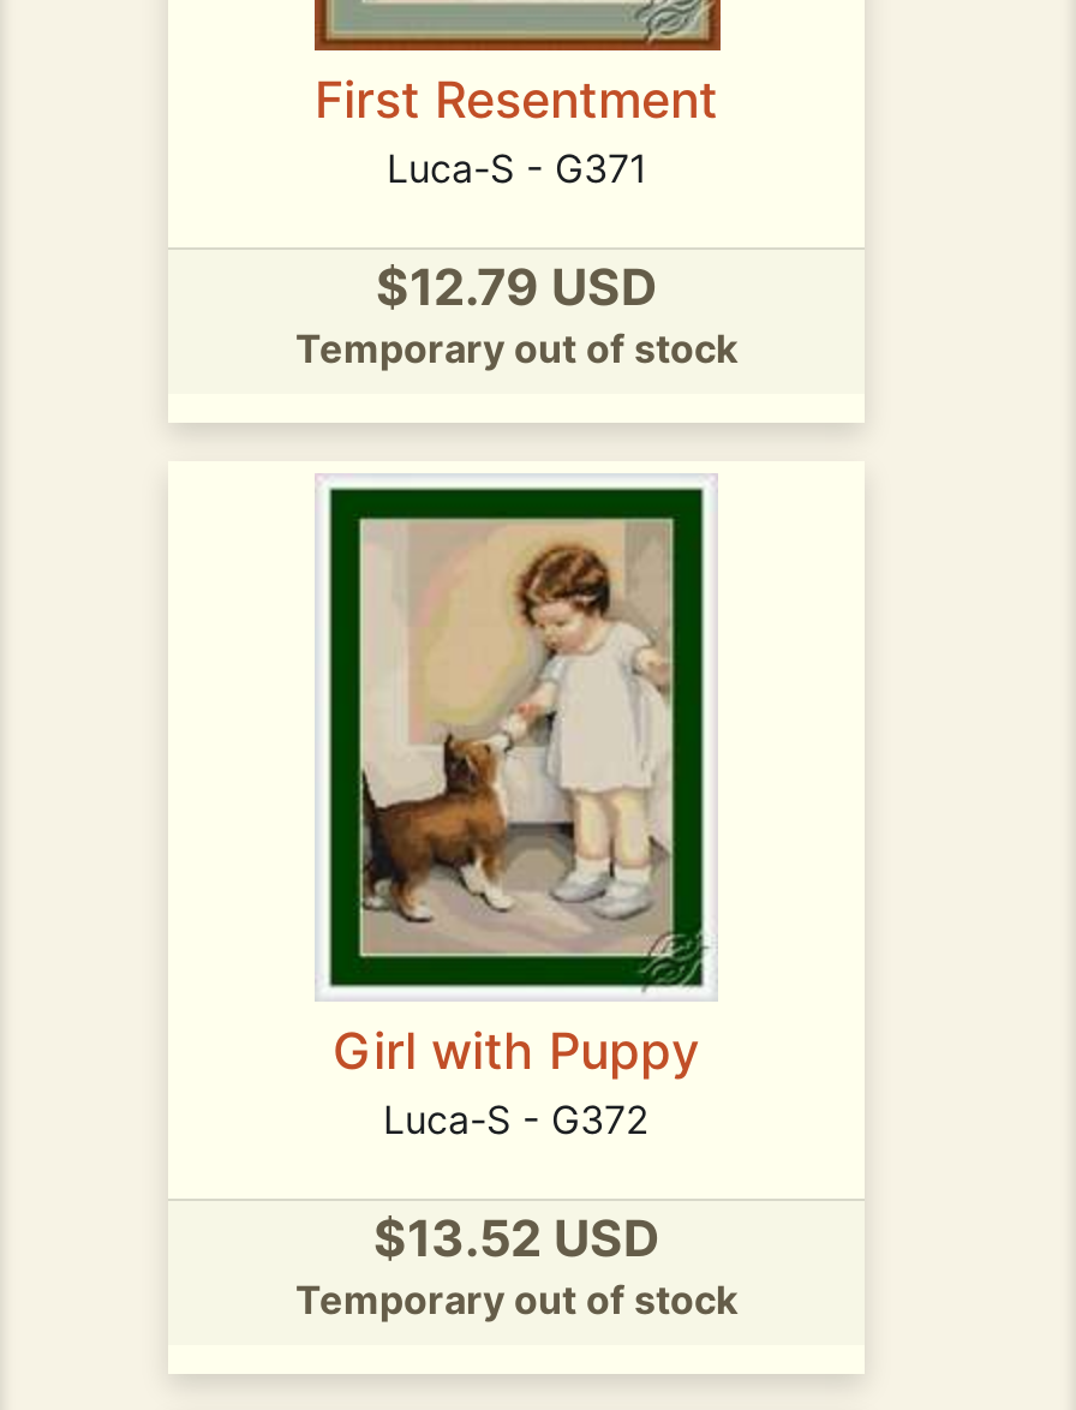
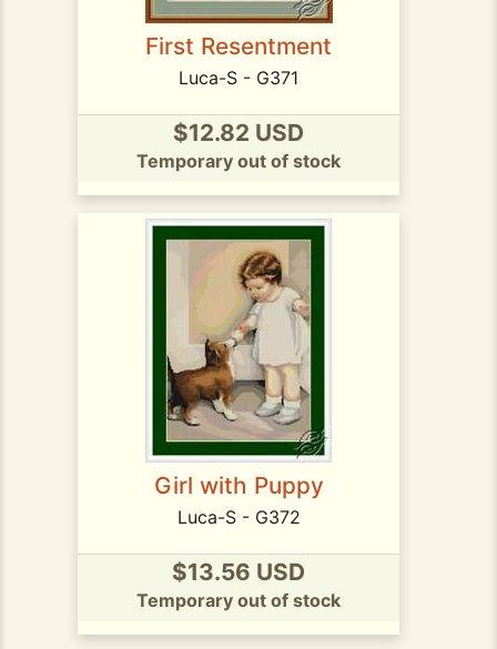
[376,257,657,318] $12.79 USD -> [173,119,304,147] $12.82 USD
[373,1209,659,1269] $13.52 USD -> [172,558,305,586] $13.56 USD

